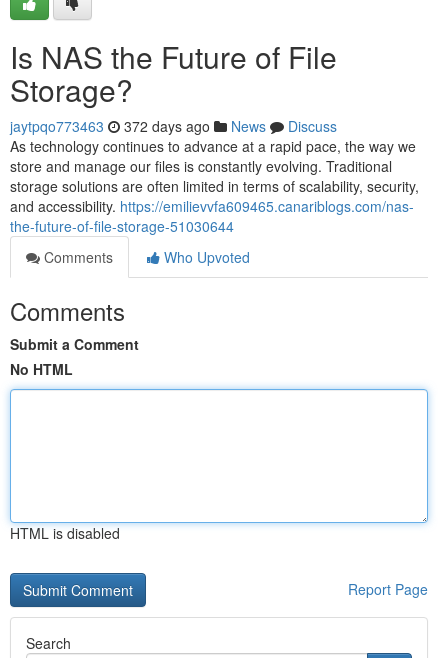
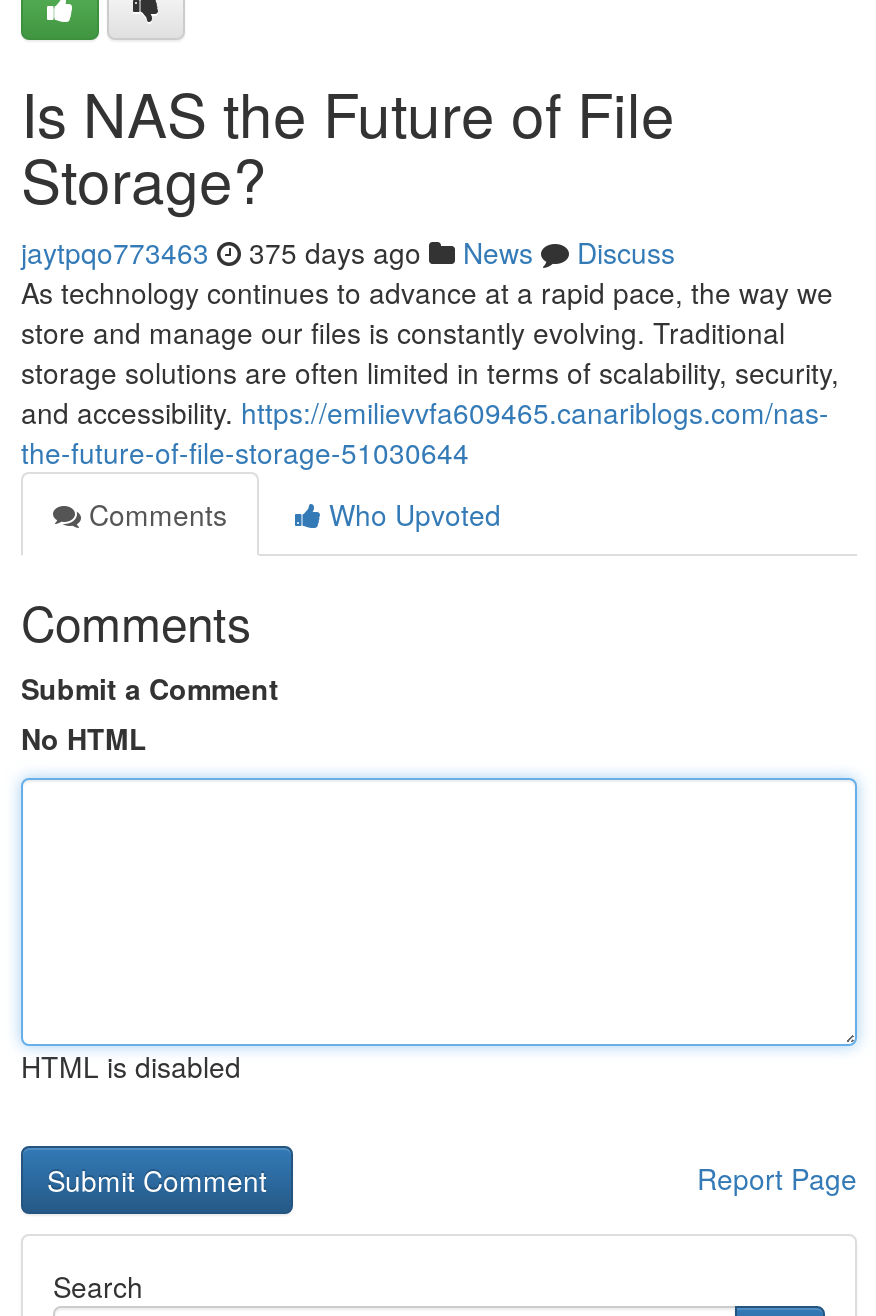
[10,116,337,136] jaytpqo773463 372 days ago News Discuss -> [21,232,675,272] jaytpqo773463 375 days ago News Discuss

